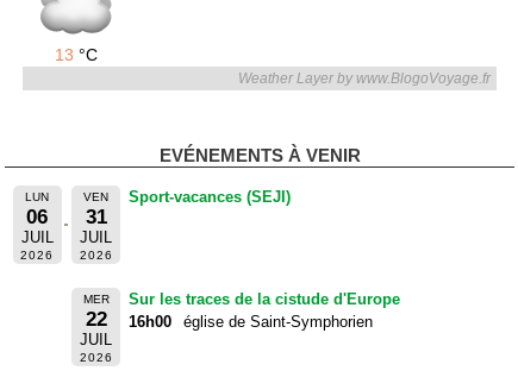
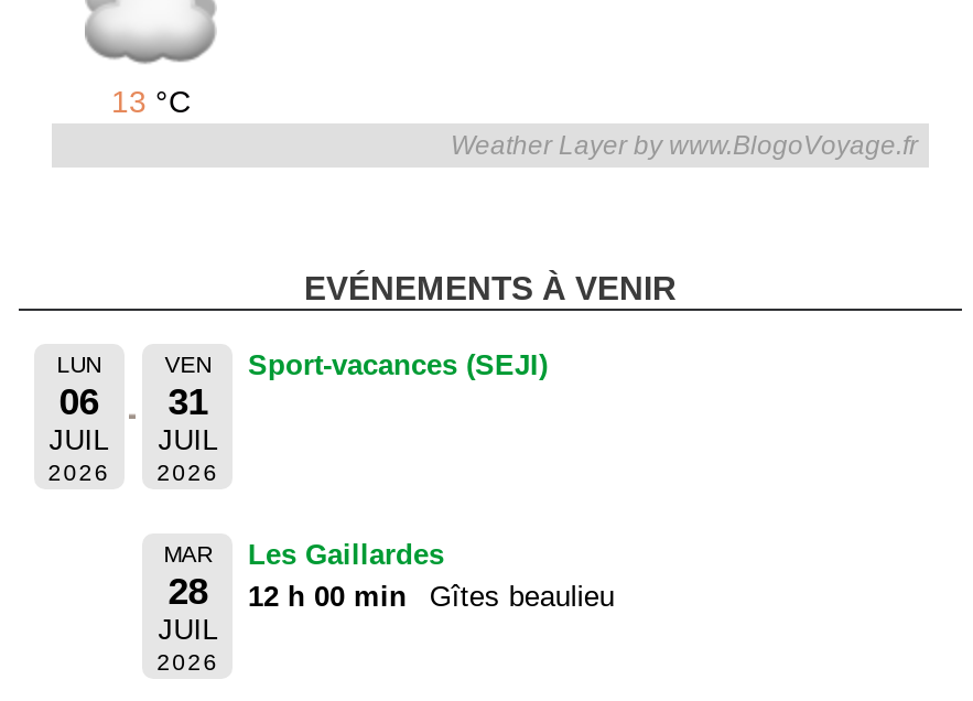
[83,292,109,330] MER | 22 -> [164,542,212,612] MAR | 28
[129,290,400,330] Sur les traces de la cistude d'Europe | 16h00 | église de Saint-Symphorien -> [248,537,615,612] Les Gaillardes | 12 h 00 min | Gîtes beaulieu

